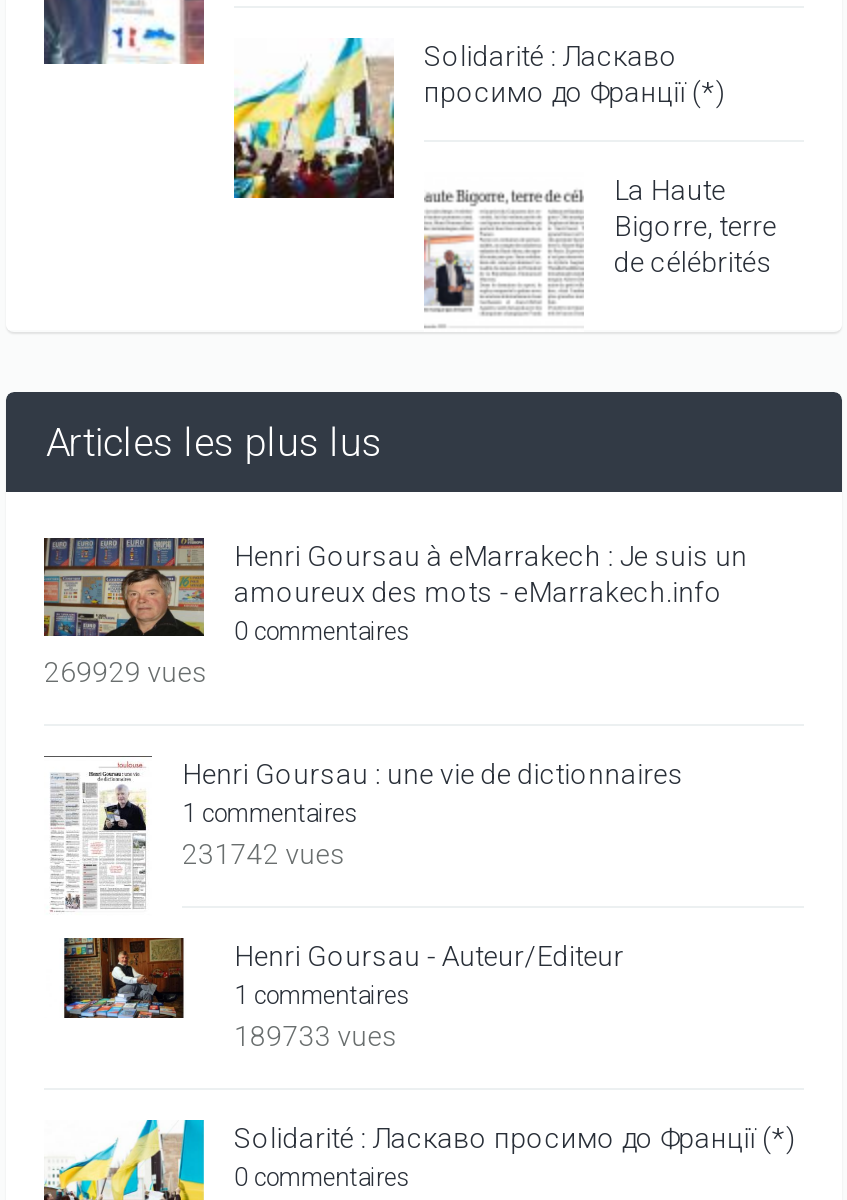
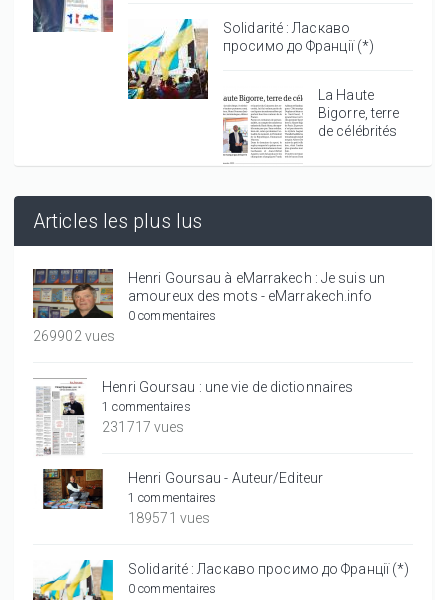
[44,656,208,688] 269929 vues -> [33,328,115,344] 269902 vues
[182,838,346,870] 231742 vues -> [102,419,184,435] 231717 vues
[234,1020,398,1052] 189733 vues -> [128,510,210,526] 189571 vues

